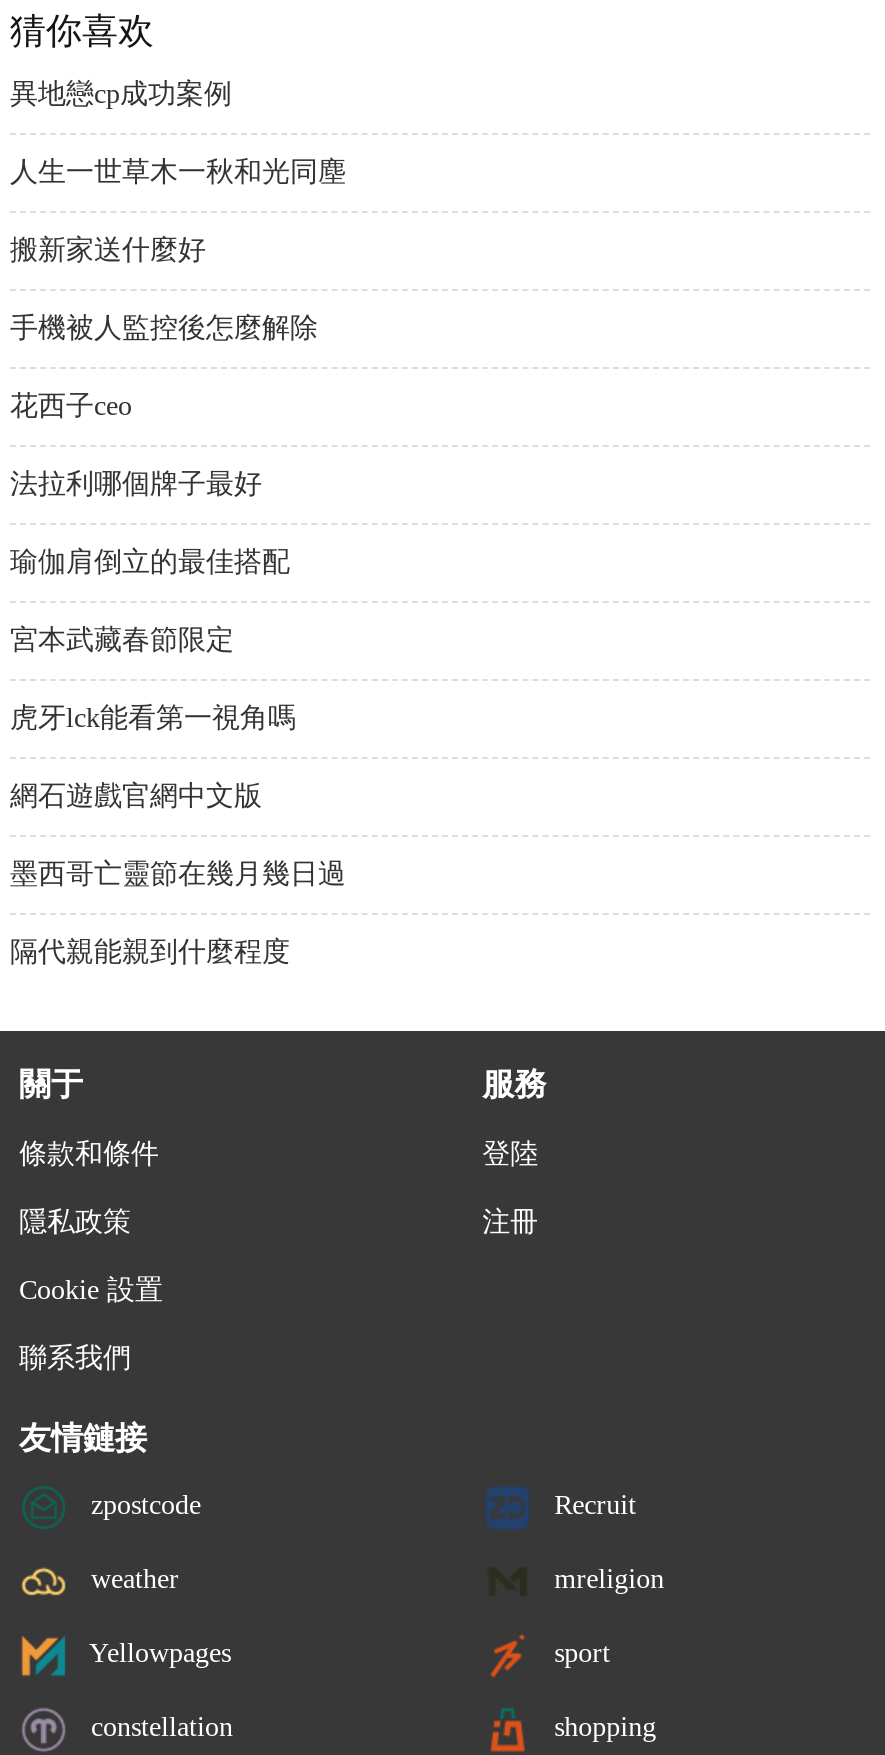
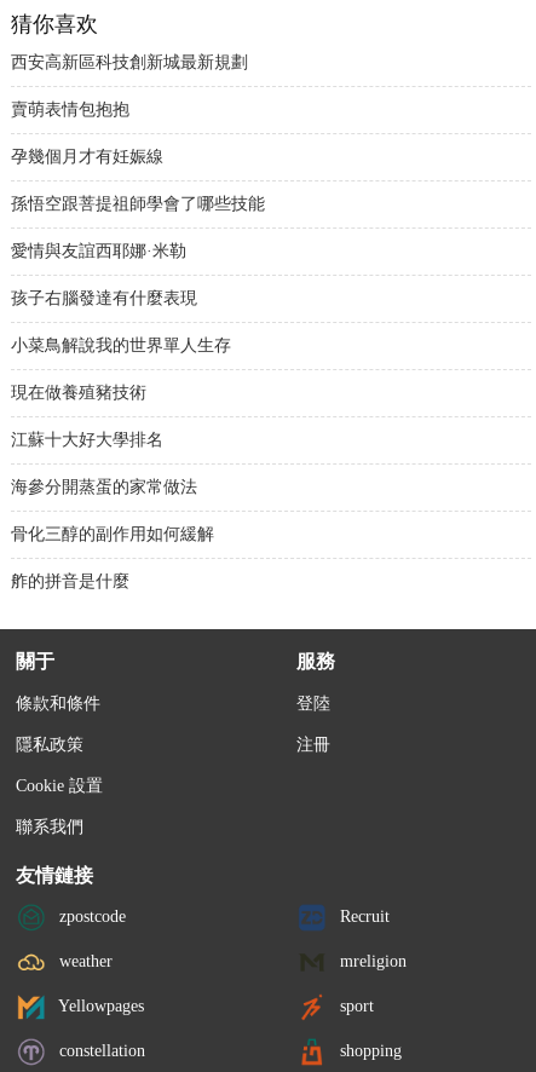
[10,79,232,109] 異地戀cp成功案例 -> [11,53,248,72] 西安高新區科技創新城最新規劃
[10,157,346,187] 人生一世草木一秋和光同塵 -> [11,101,129,119] 賣萌表情包抱抱
[10,235,206,265] 搬新家送什麼好 -> [11,148,163,166] 孕幾個月才有妊娠線
[10,313,318,343] 手機被人監控後怎麼解除 -> [11,195,265,213] 孫悟空跟菩提祖師學會了哪些技能
[10,391,132,421] 花西子ceo -> [11,242,186,260] 愛情與友誼西耶娜·米勒
[10,469,262,499] 法拉利哪個牌子最好 -> [11,289,197,308] 孩子右腦發達有什麼表現
[10,547,290,577] 瑜伽肩倒立的最佳搭配 -> [11,337,231,355] 小菜鳥解說我的世界單人生存
[10,625,234,655] 宮本武藏春節限定 -> [11,384,146,402] 現在做養殖豬技術
[10,703,296,733] 虎牙lck能看第一視角嗎 -> [11,431,163,449] 江蘇十大好大學排名
[10,781,262,811] 網石遊戲官網中文版 -> [11,478,197,496] 海參分開蒸蛋的家常做法
[10,859,346,889] 墨西哥亡靈節在幾月幾日過 -> [11,525,214,544] 骨化三醇的副作用如何緩解
[10,937,290,967] 隔代親能親到什麼程度 -> [11,573,129,591] 舴的拼音是什麼

